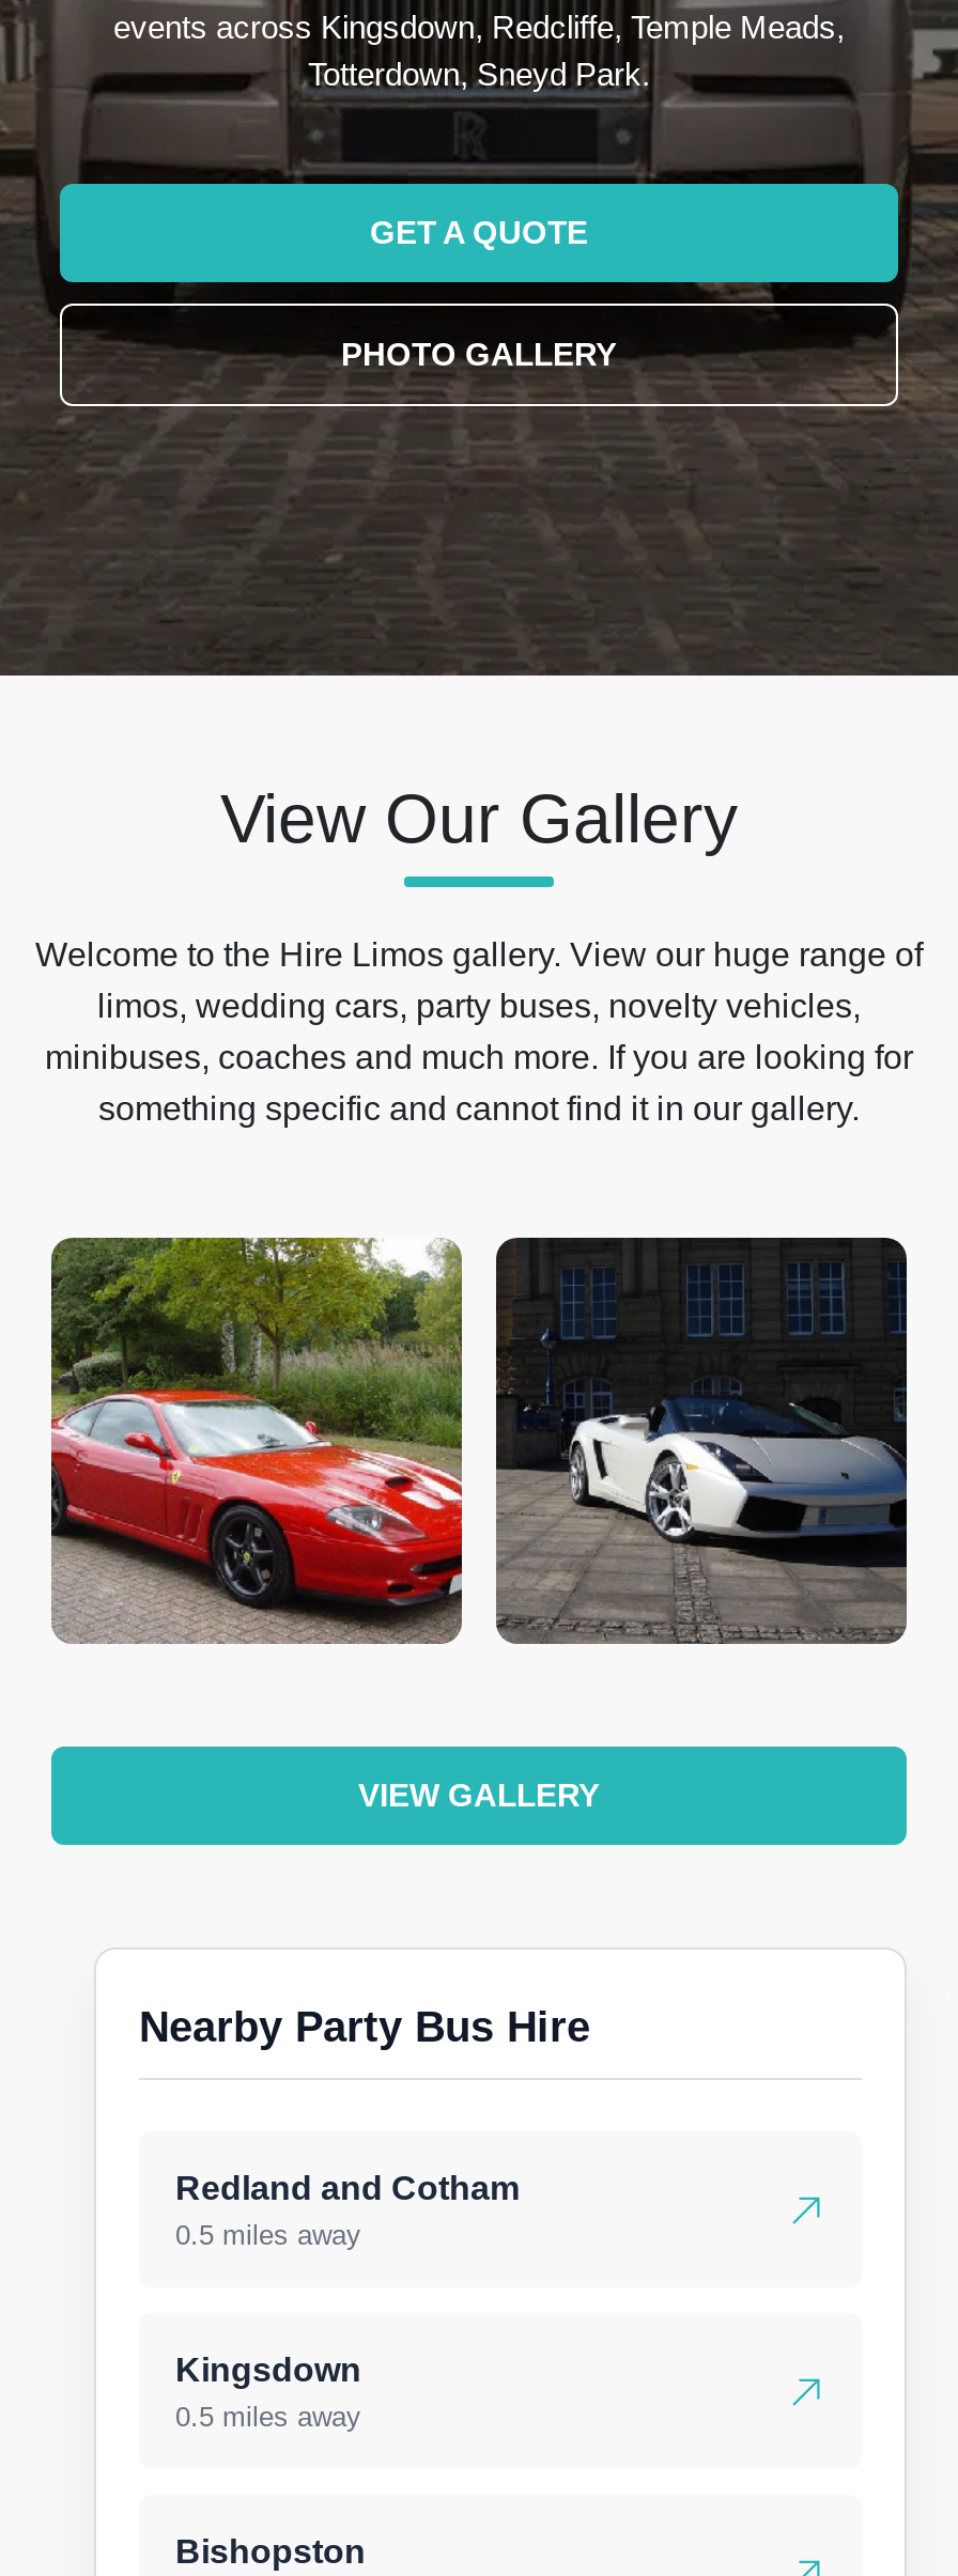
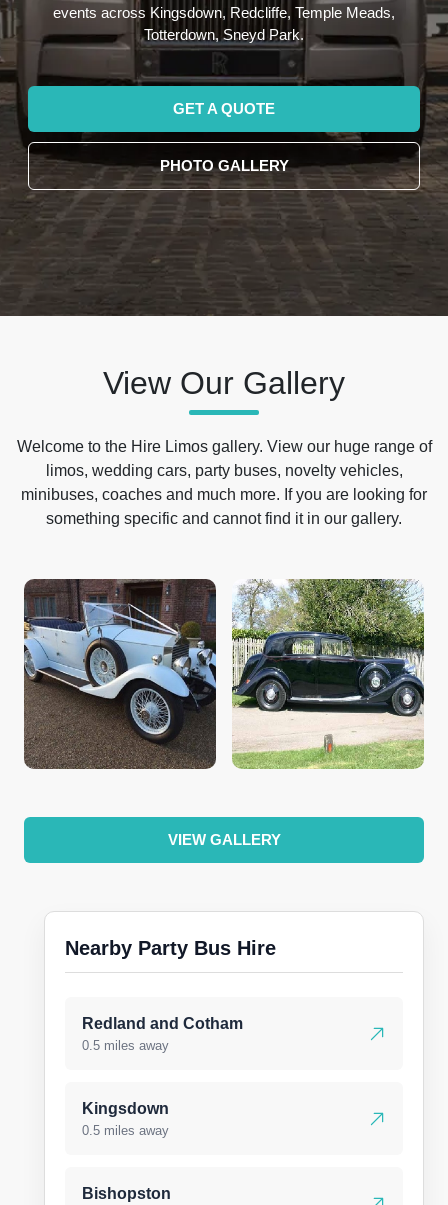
[49,1238,464,1644] [image] -> [23,578,217,769] [image]
[494,1236,909,1646] [image] -> [231,578,425,770] [image]

